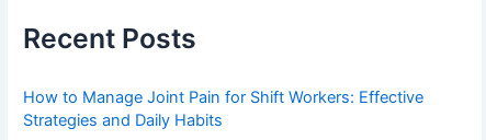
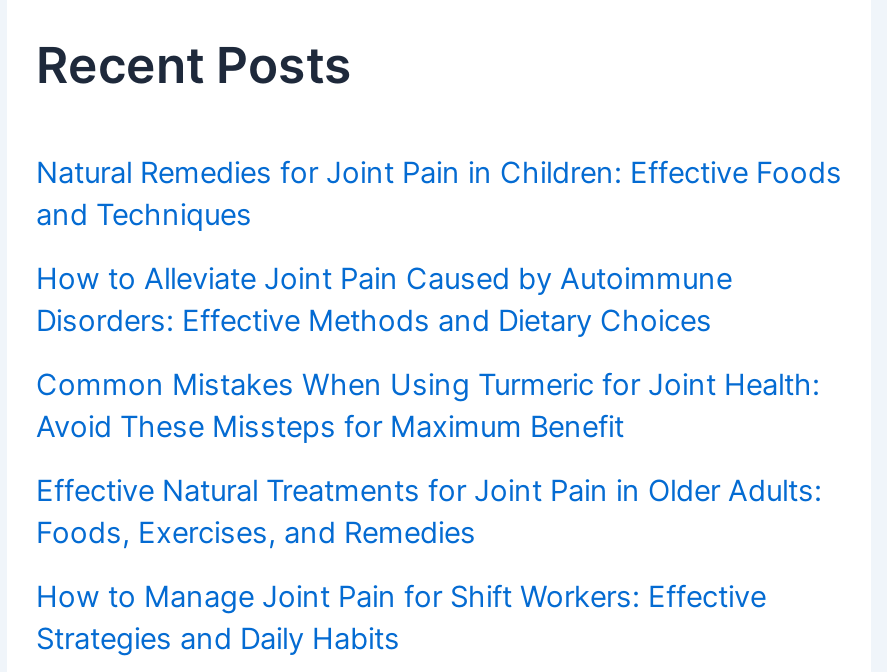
none -> [36,155,842,551] Natural Remedies for Joint Pain in Children: Effective Foods | and Techniques | How to Alleviate Joint Pain Caused by Autoimmune | Disorders: Effective Methods and Dietary Choices | Common Mistakes When Using Turmeric for Joint Health: | Avoid These Missteps for Maximum Benefit | Effective Natural Treatments for Joint Pain in Older Adults: | Foods, Exercises, and Remedies

